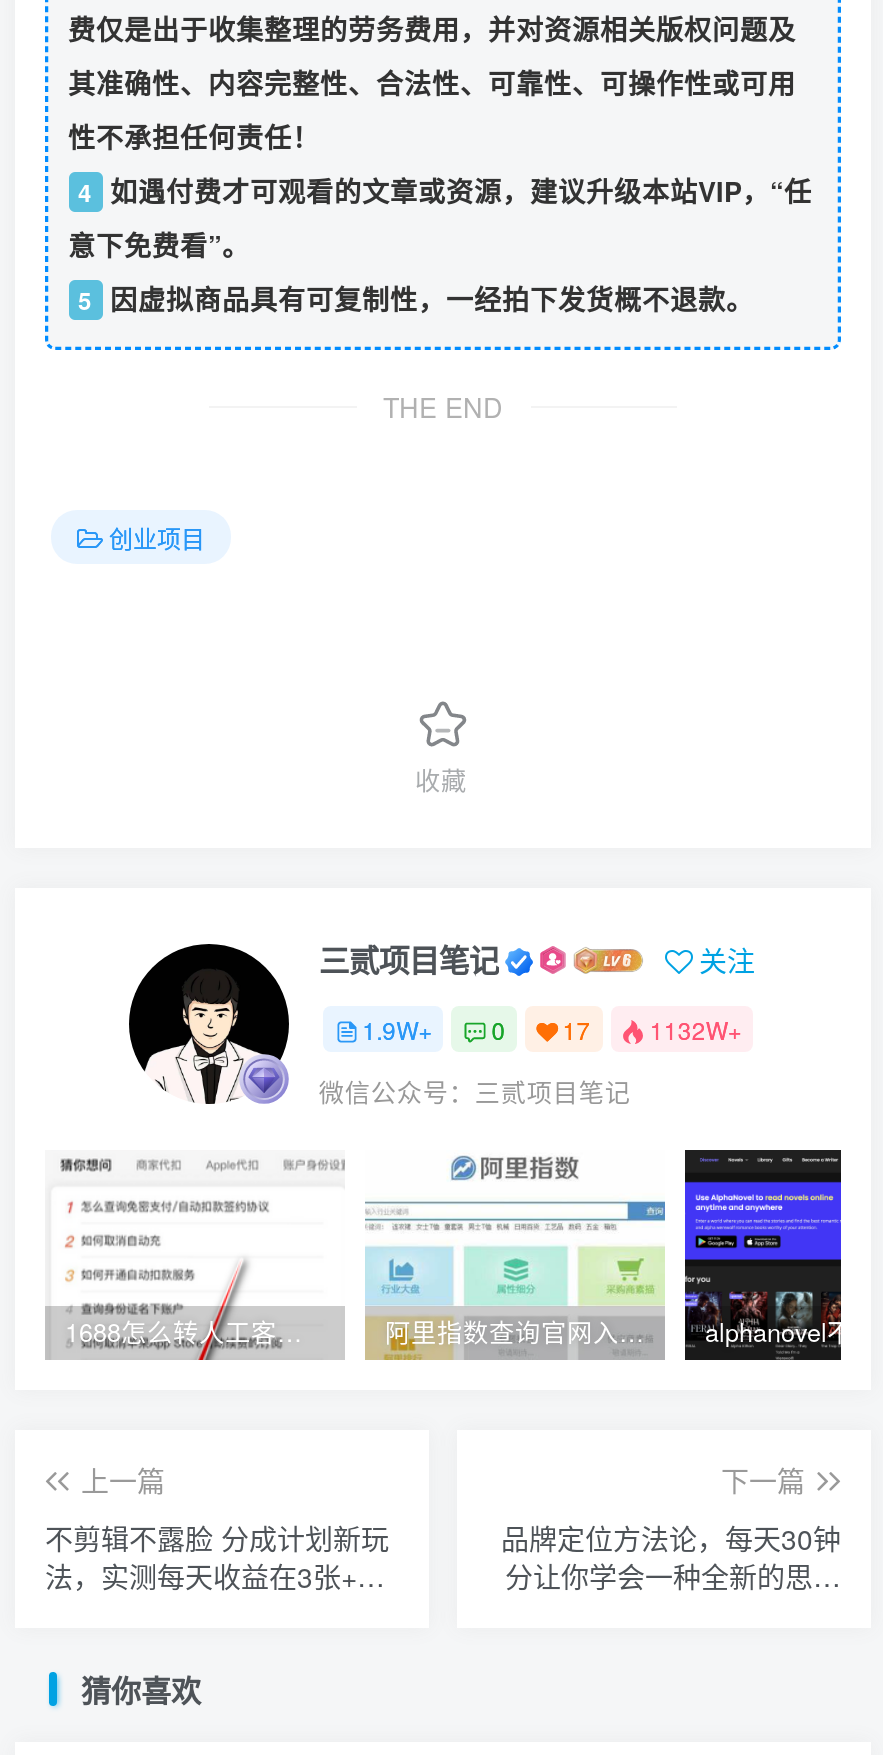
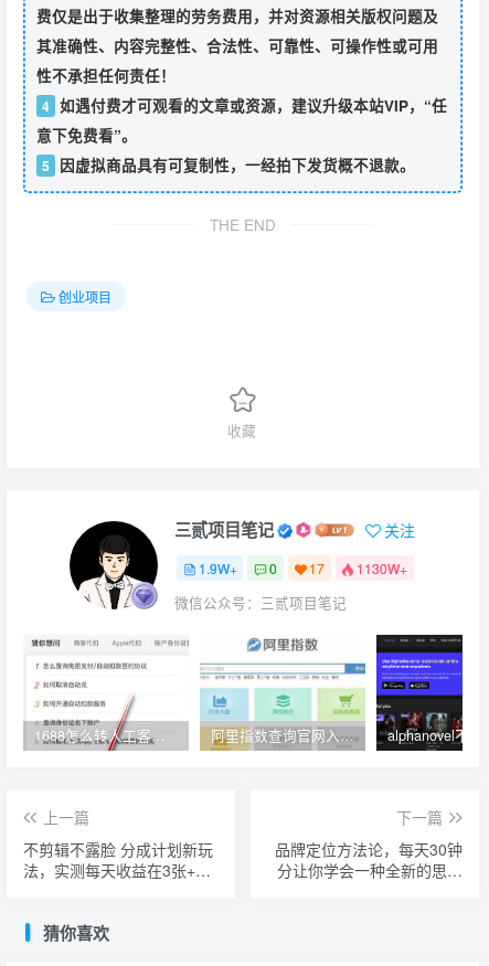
[362,1012,742,1046] 1.9W+ 0 17 1132W+ -> [198,559,408,577] 1.9W+ 0 17 1130W+

